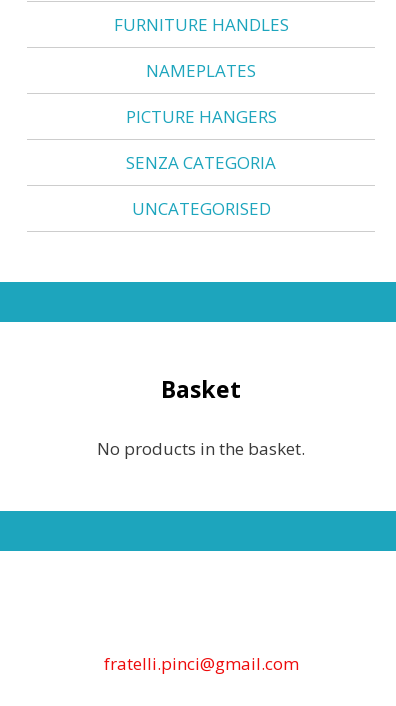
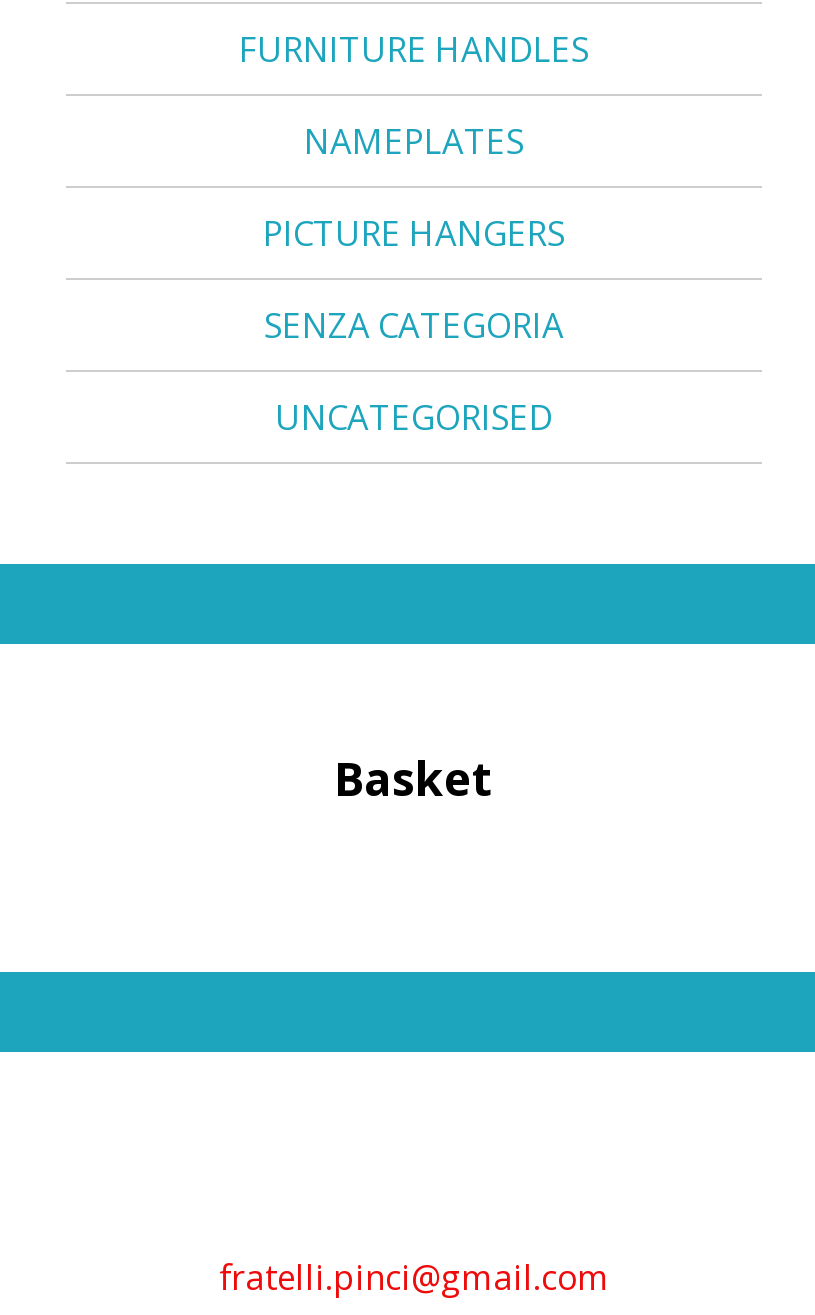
[97,437,305,460] No products in the basket. -> none

